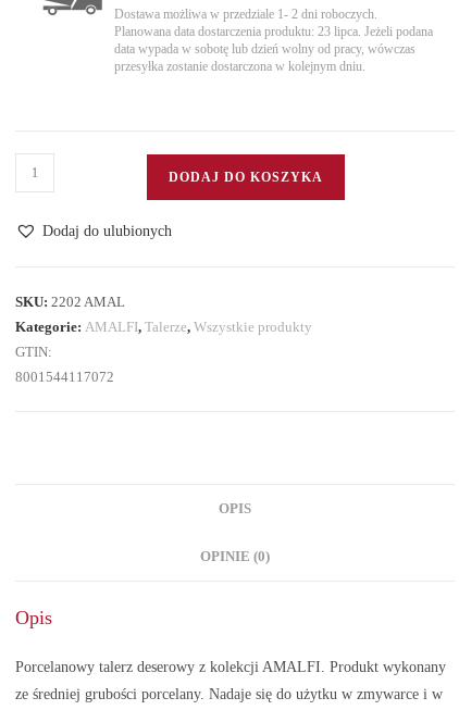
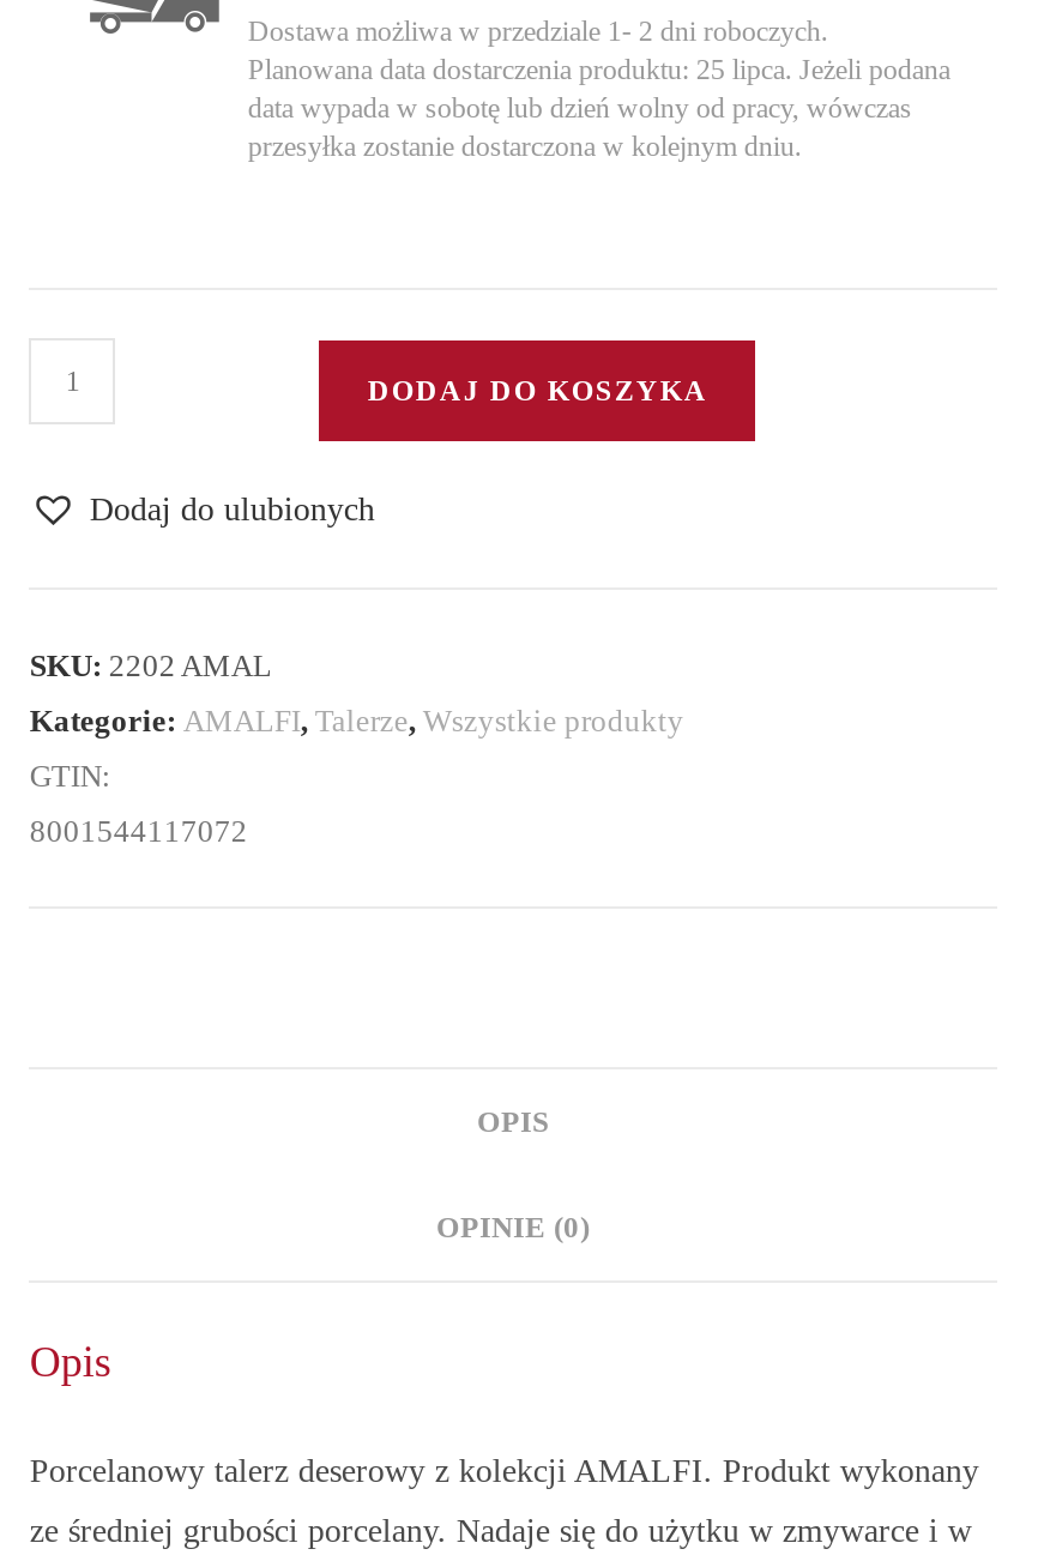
[115,24,433,40] Planowana data dostarczenia produktu: 23 lipca. Jeżeli podana -> [248,54,950,87] Planowana data dostarczenia produktu: 25 lipca. Jeżeli podana

